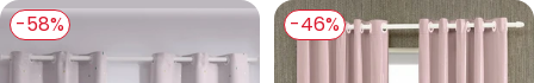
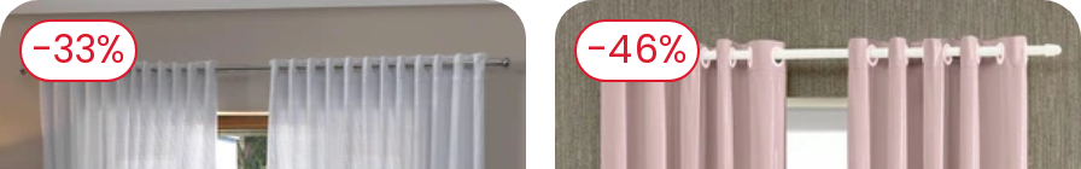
[15,11,64,38] -58% -> [31,23,125,78] -33%

